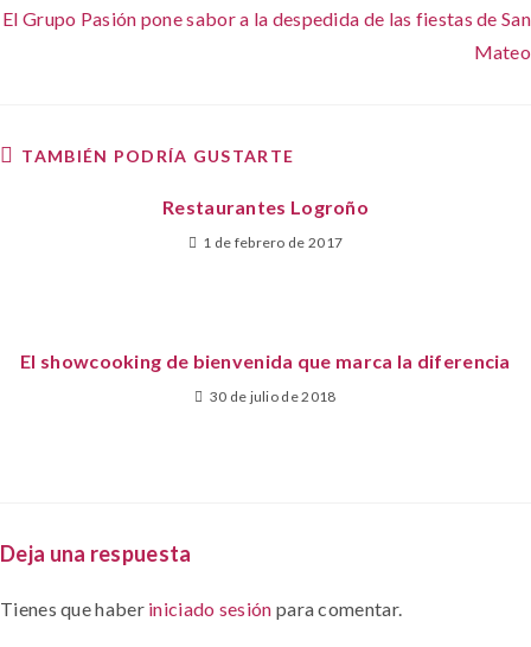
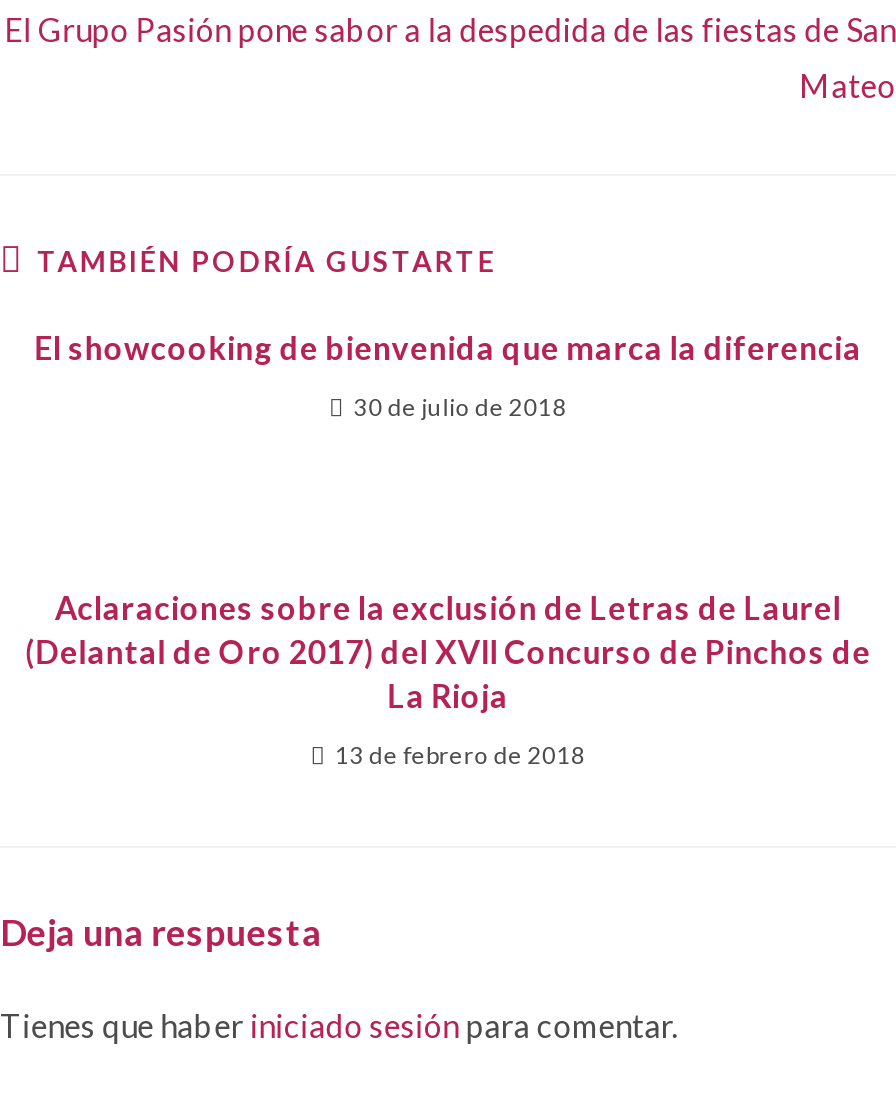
[162,196,369,251] Restaurantes Logroño | 1 de febrero de 2017 -> none
moved [20,350,511,405] -> [34,328,862,422]: El showcooking de bienvenida que marca la diferencia | 30 de julio de 2018
none -> [25,588,871,770] Aclaraciones sobre la exclusión de Letras de Laurel | (Delantal de Oro 2017) del XVII Concurso de Pinchos de | La Rioja | 13 de febrero de 2018

